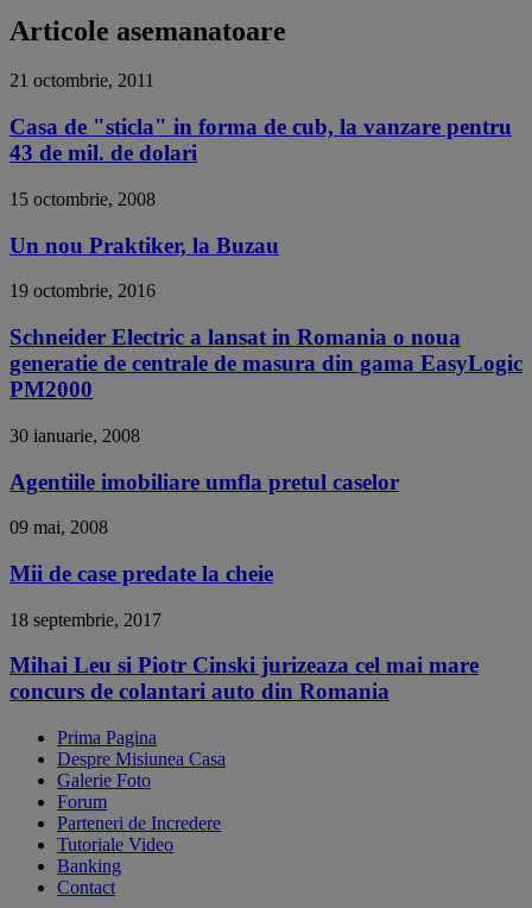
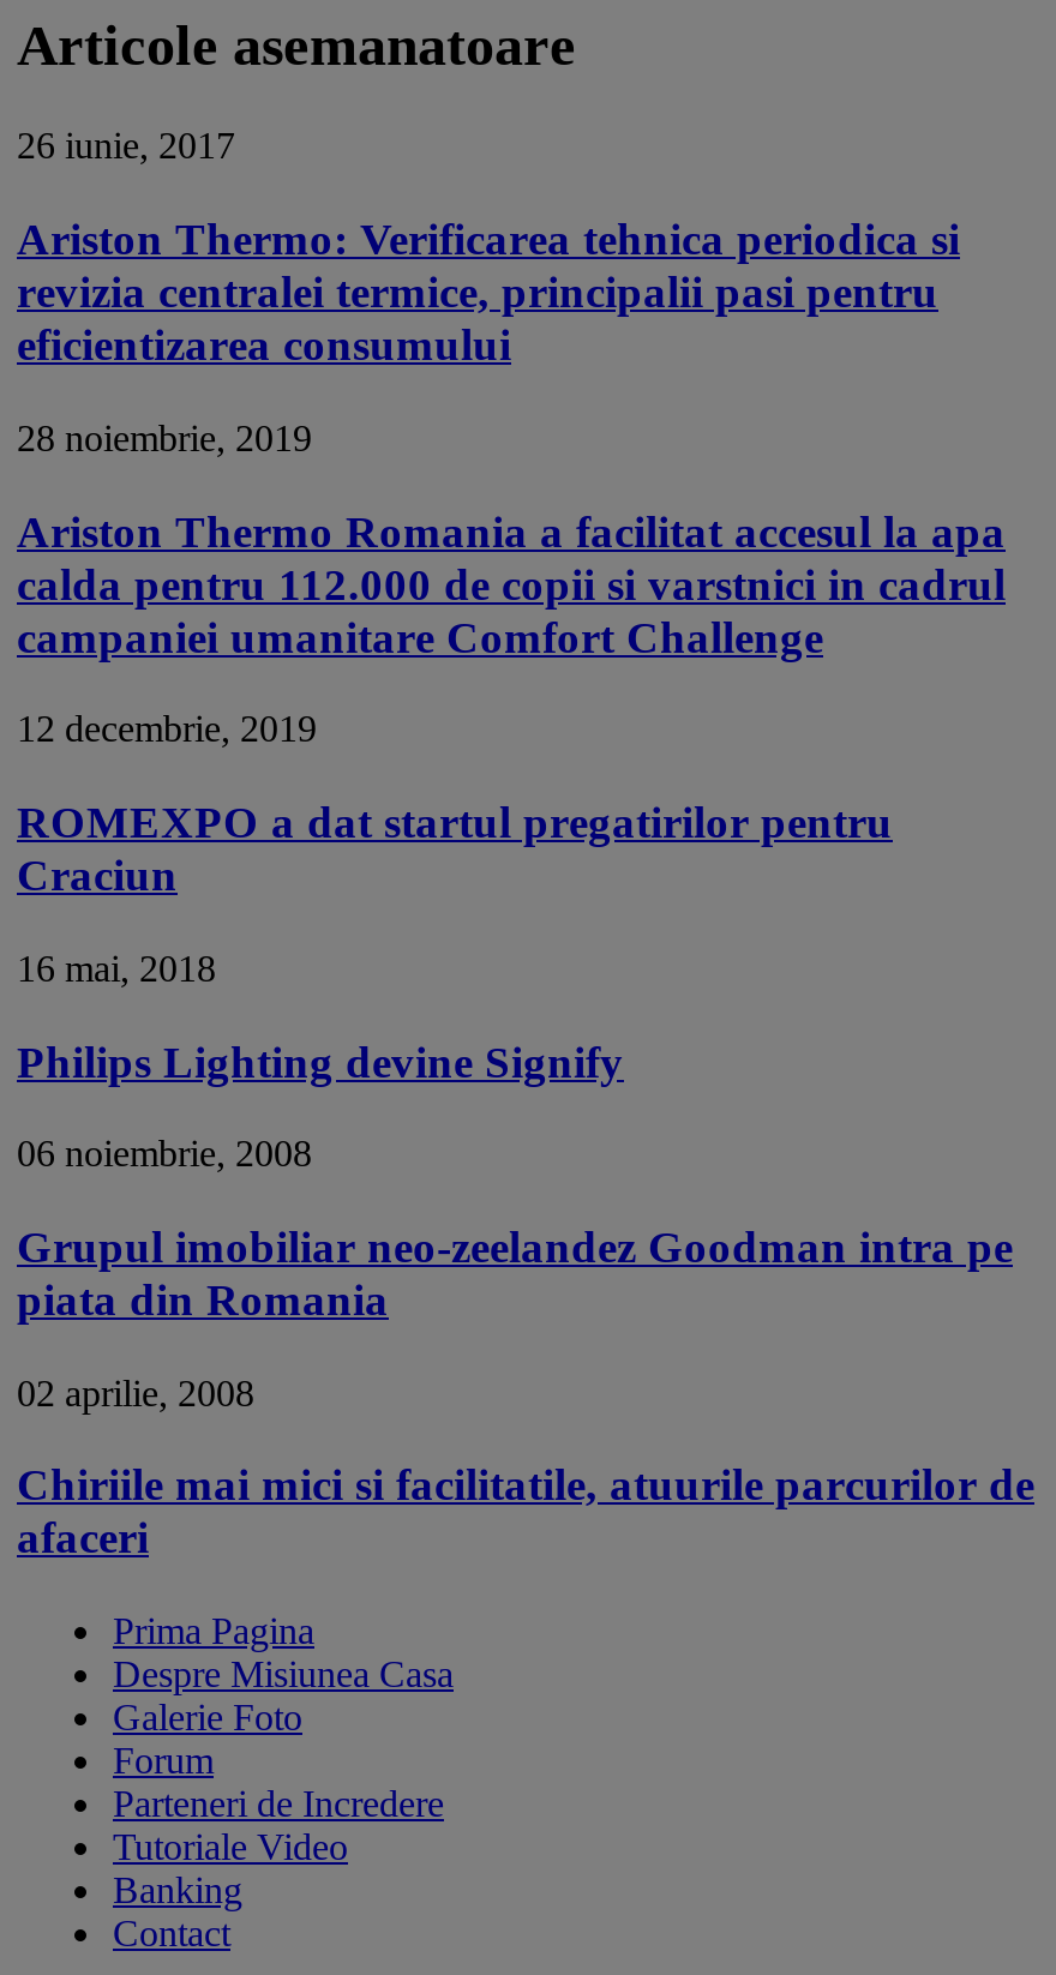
[9,71,154,91] 21 octombrie, 2011 -> [17,126,235,167] 26 iunie, 2017
[9,114,512,165] Casa de "sticla" in forma de cub, la vanzare pentru | 43 de mil. de dolari -> [17,214,960,370] Ariston Thermo: Verificarea tehnica periodica si | revizia centralei termice, principalii pasi pentru | eficientizarea consumului
[9,189,156,209] 15 octombrie, 2008 -> [17,417,312,458] 28 noiembrie, 2019
[9,232,279,257] Un nou Praktiker, la Buzau -> [17,505,1006,661] Ariston Thermo Romania a facilitat accesul la apa | calda pentru 112.000 de copii si varstnici in cadrul | campaniei umanitare Comfort Challenge
[9,281,156,301] 19 octombrie, 2016 -> [17,709,317,749] 12 decembrie, 2019
[9,325,522,402] Schneider Electric a lansat in Romania o noua | generatie de centrale de masura din gama EasyLogic | PM2000 -> [17,797,893,900] ROMEXPO a dat startul pregatirilor pentru | Craciun
[9,425,140,445] 30 ianuarie, 2008 -> [17,947,216,988] 16 mai, 2018
[9,469,399,494] Agentiile imobiliare umfla pretul caselor -> [17,1035,624,1086] Philips Lighting devine Signify
[9,517,108,537] 09 mai, 2008 -> [17,1133,312,1174] 06 noiembrie, 2008
[9,561,273,586] Mii de case predate la cheie -> [17,1221,1013,1324] Grupul imobiliar neo-zeelandez Goodman intra pe | piata din Romania
[9,609,161,630] 18 septembrie, 2017 -> [17,1372,254,1413] 02 aprilie, 2008
[9,653,479,704] Mihai Leu si Piotr Cinski jurizeaza cel mai mare | concurs de colantari auto din Romania -> [17,1460,1034,1563] Chiriile mai mici si facilitatile, atuurile parcurilor de | afaceri

